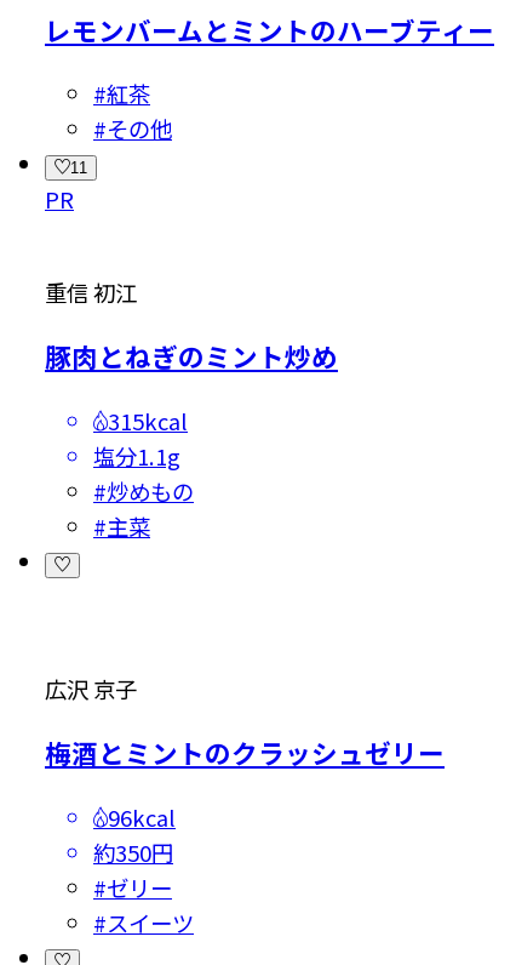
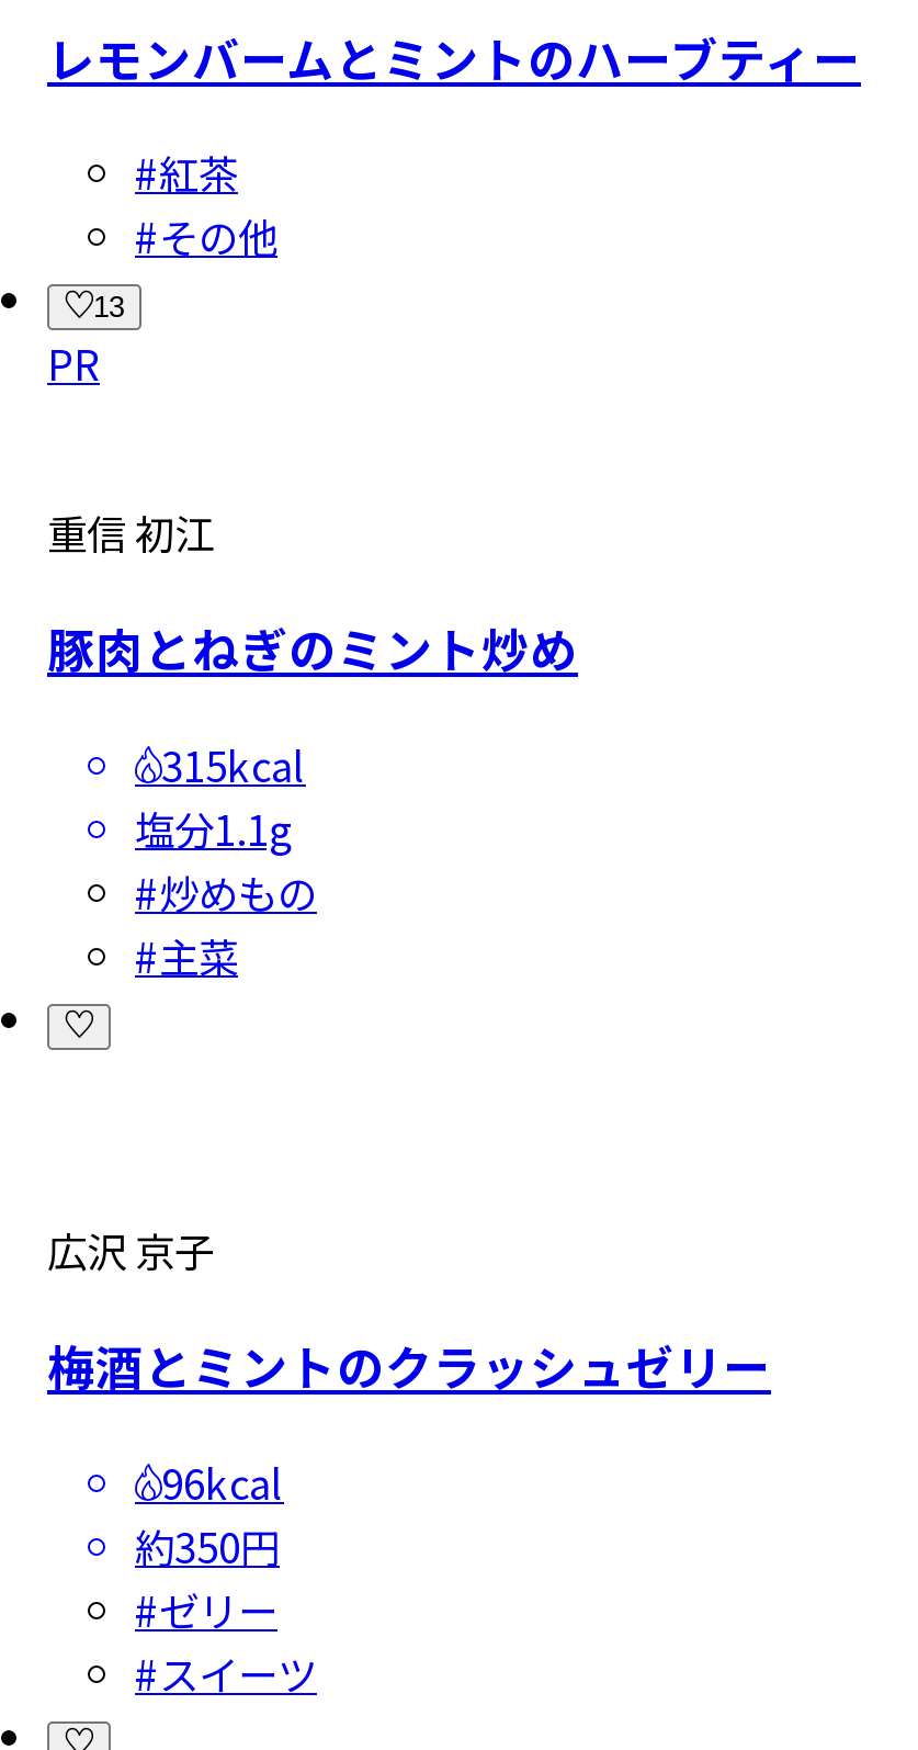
[70,159,87,177] 11 -> [93,291,124,324] 13

